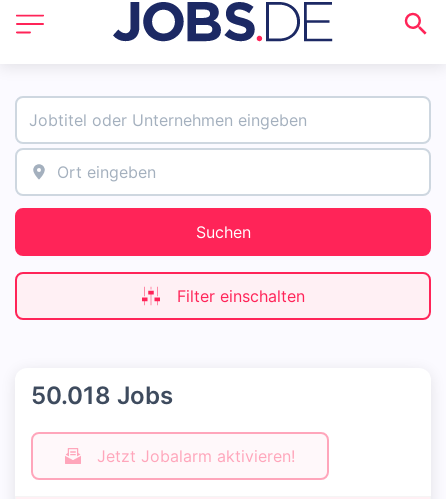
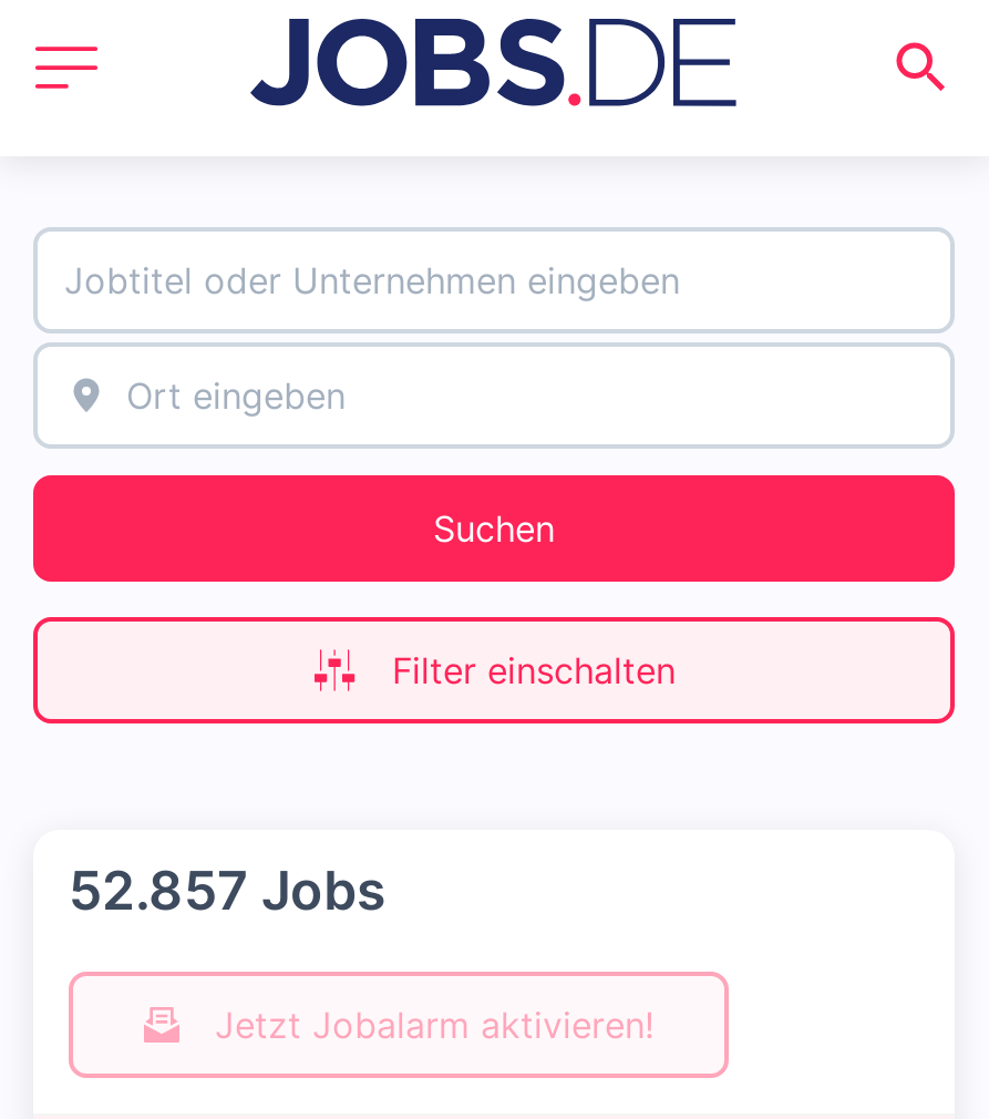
[31,381,173,410] 50.018 Jobs -> [69,859,385,923] 52.857 Jobs

